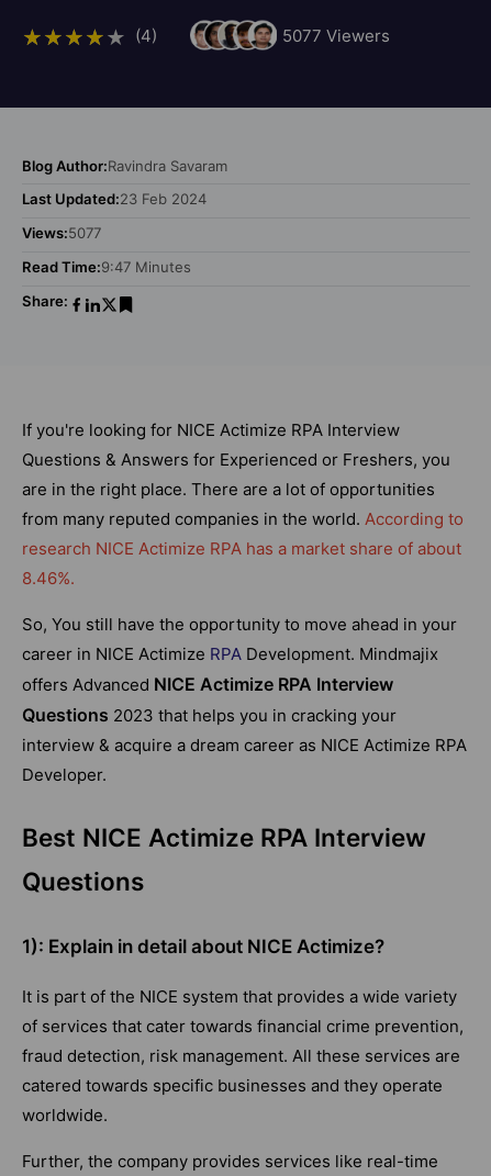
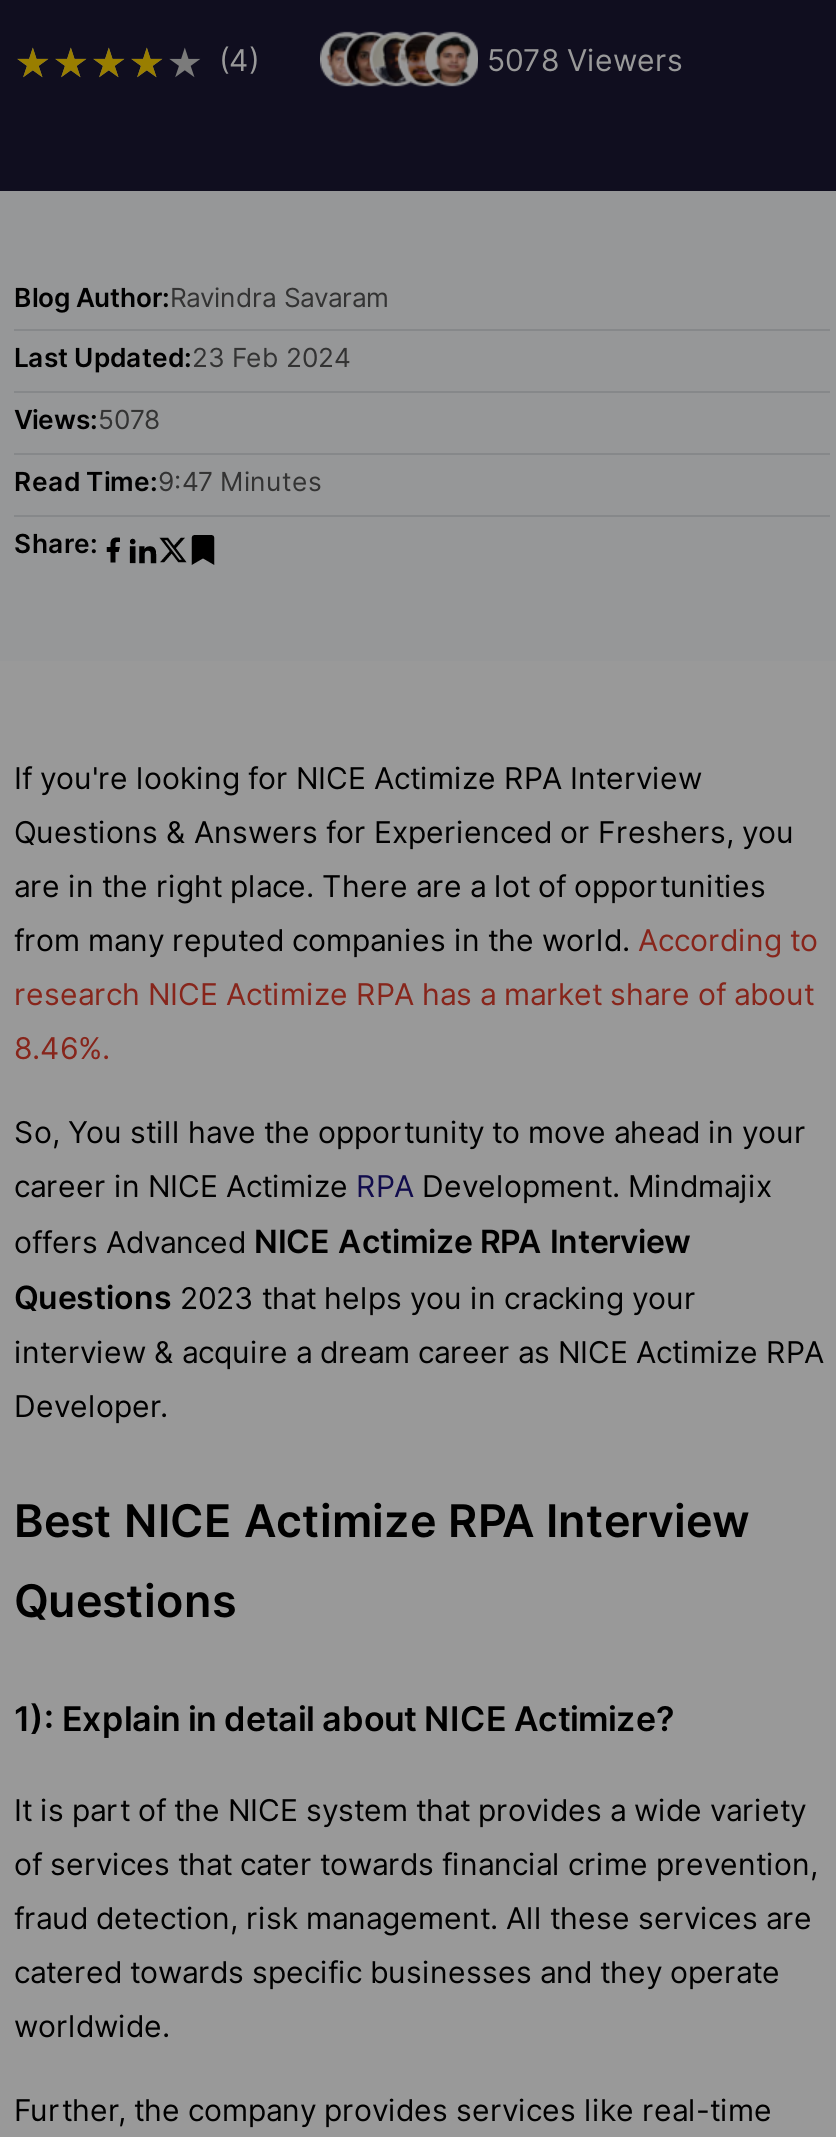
[282,25,389,46] 5077 Viewers -> [487,40,683,78] 5078 Viewers
[22,224,101,242] Views:5077 -> [14,403,160,435] Views:5078

